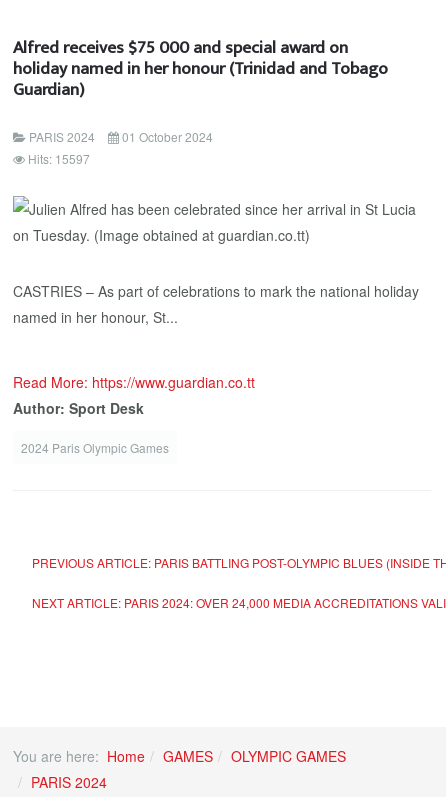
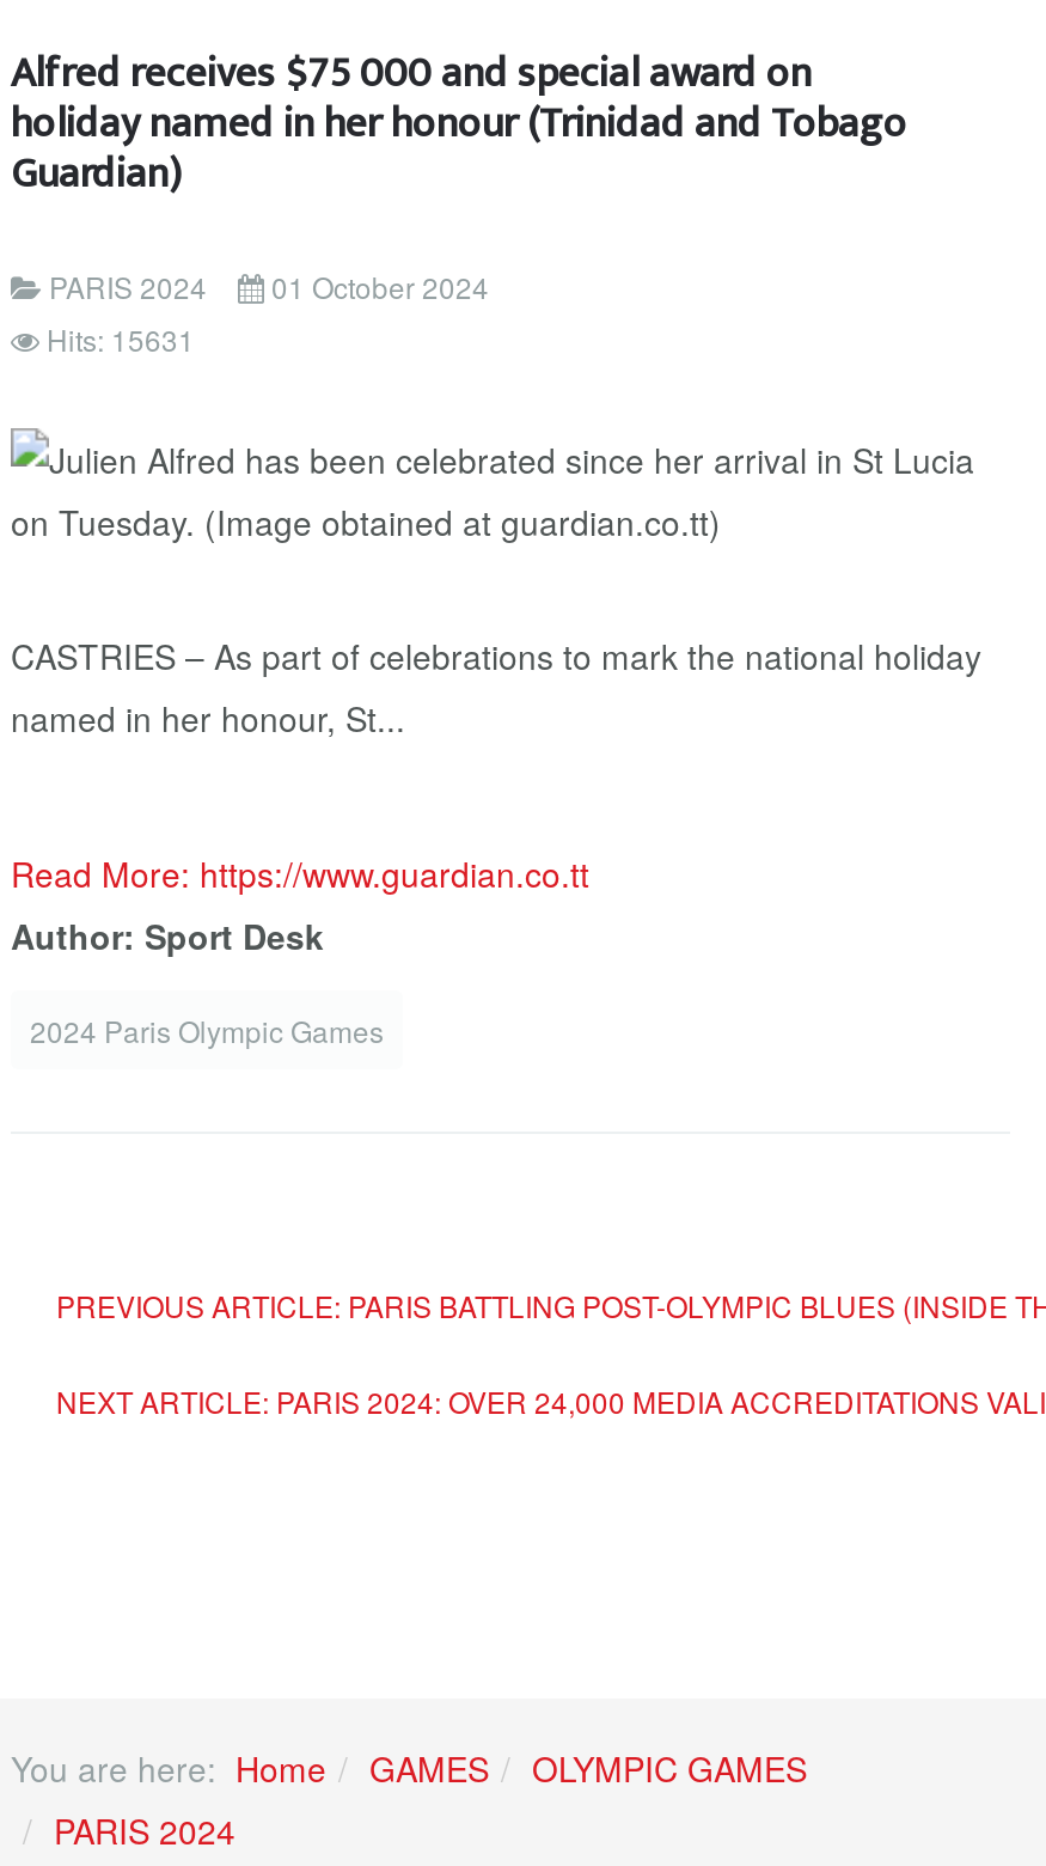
[28,150,90,167] Hits: 15597 -> [47,319,195,359] Hits: 15631

